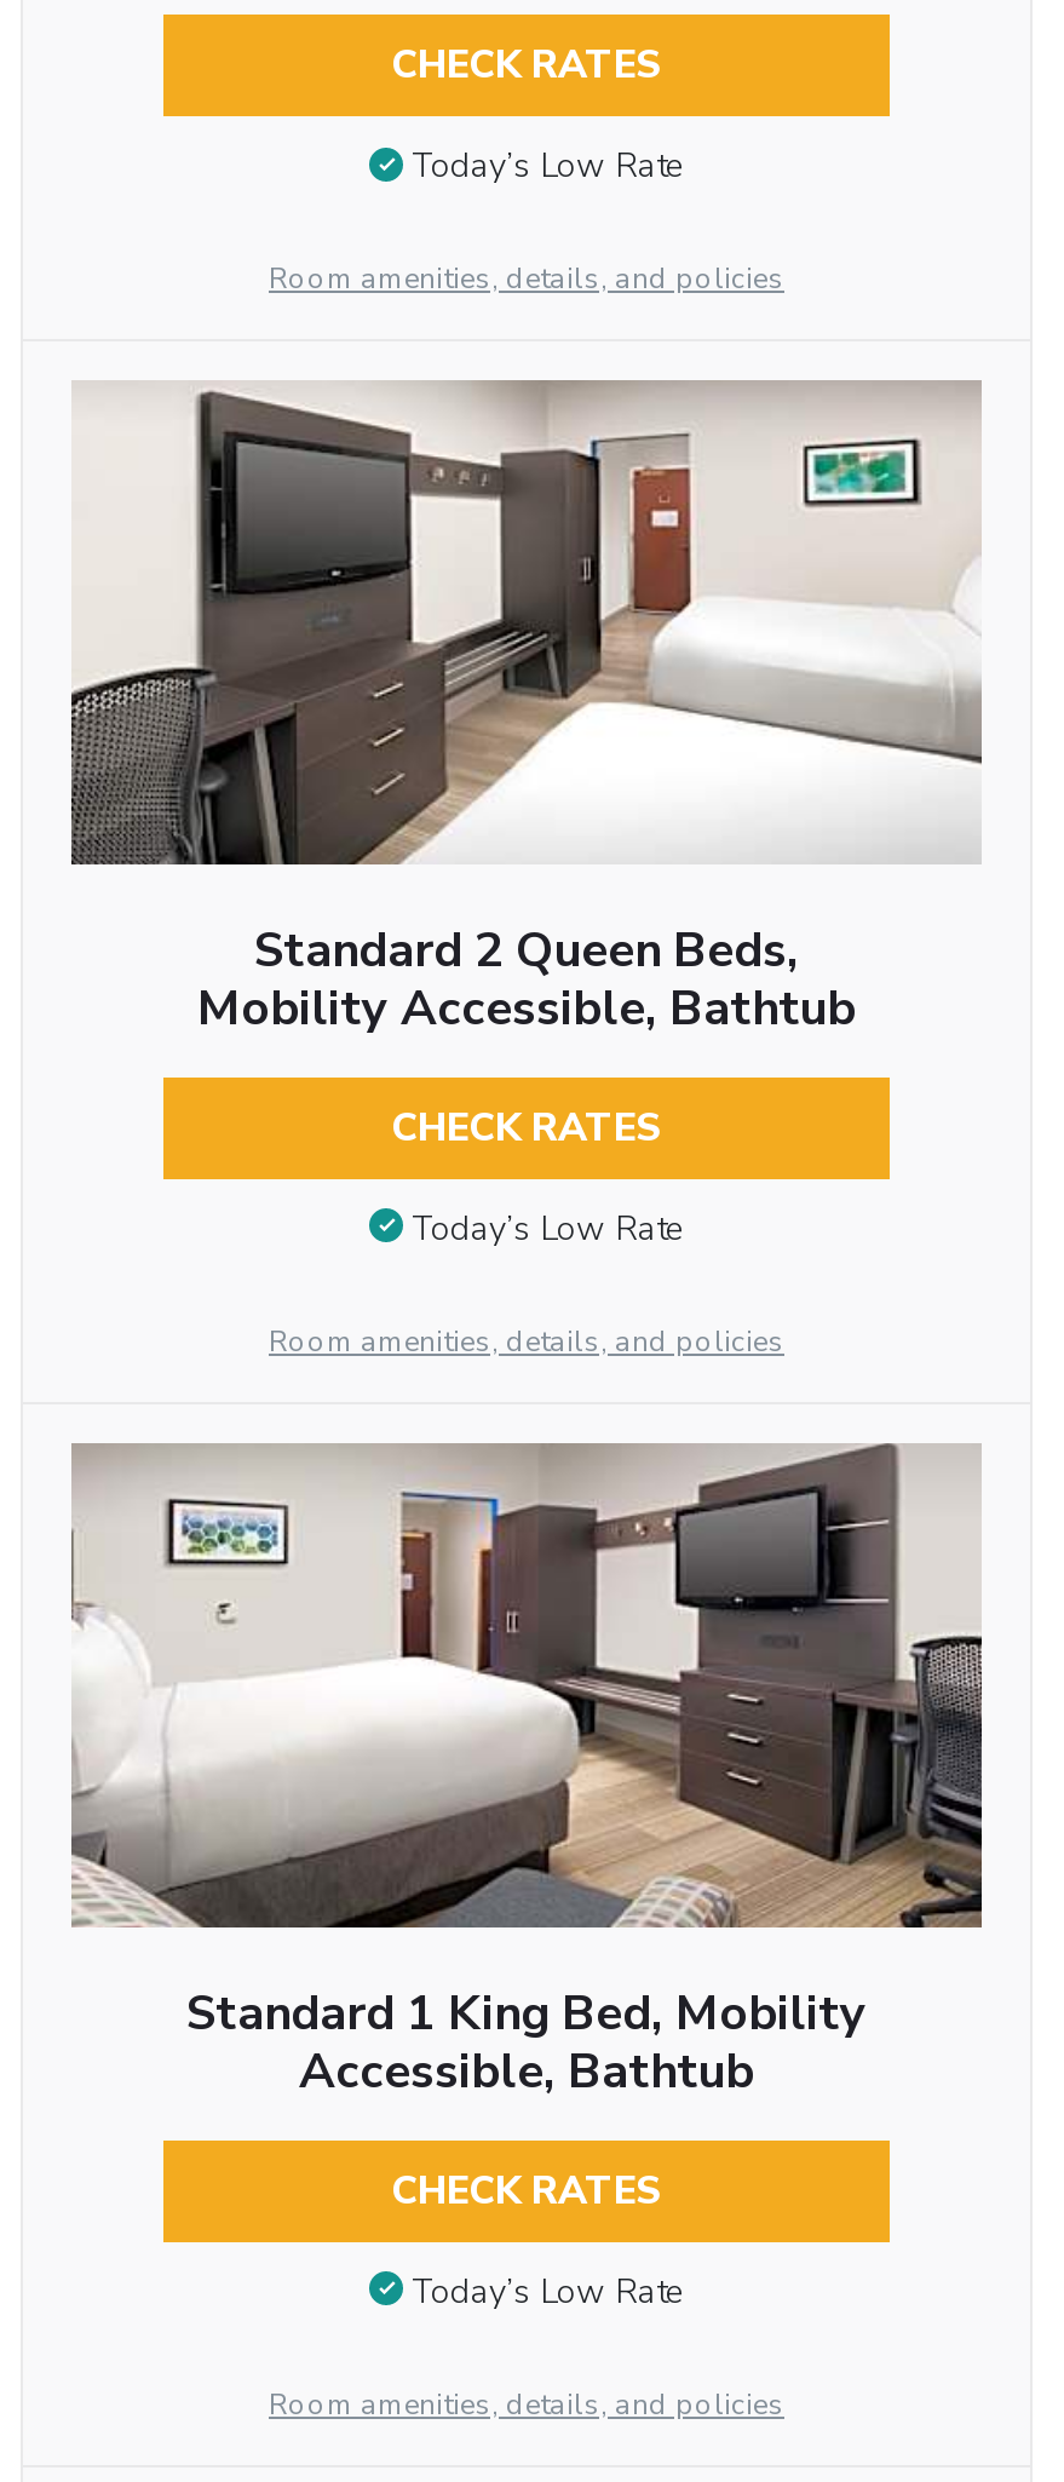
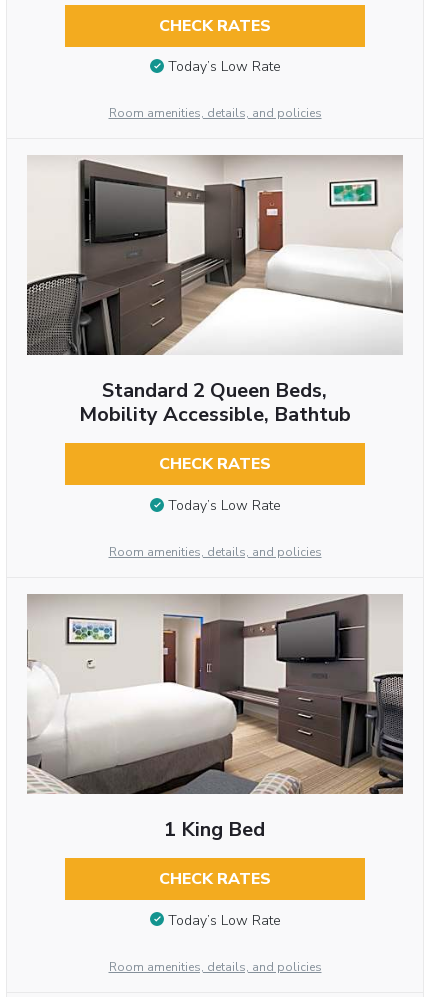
[186,1981,867,2104] Standard 1 King Bed, Mobility | Accessible, Bathtub -> [164,816,265,843] 1 King Bed

